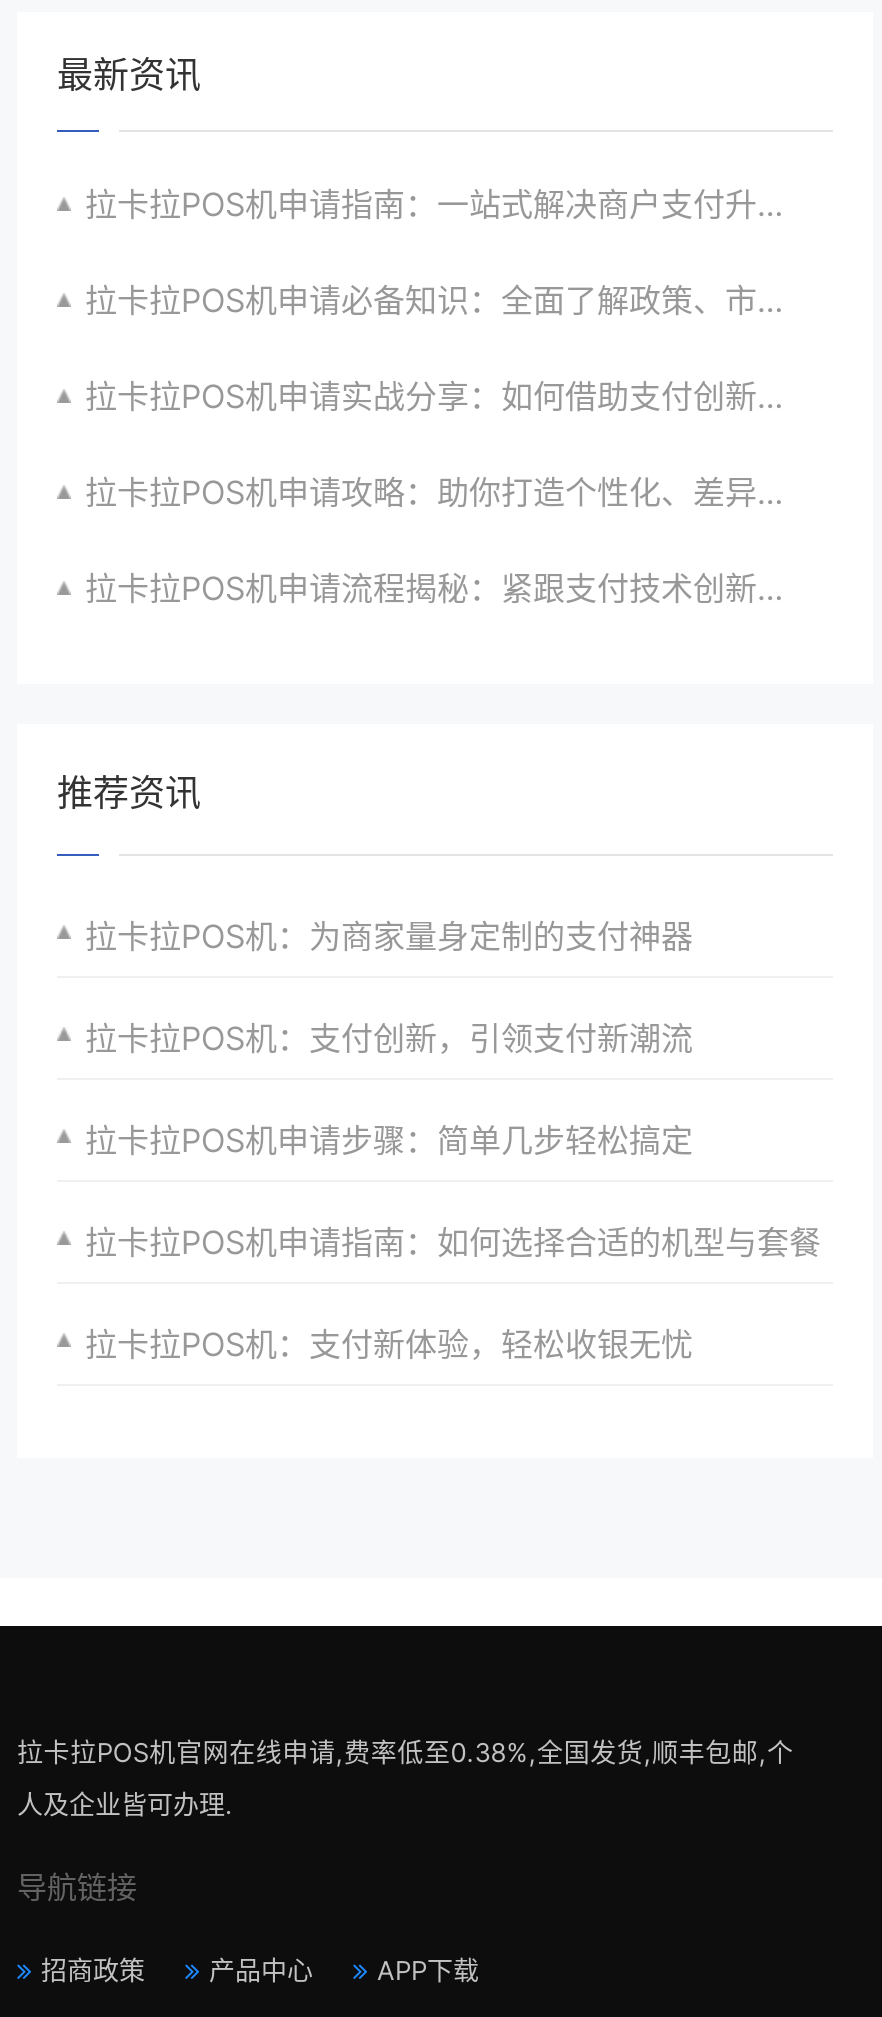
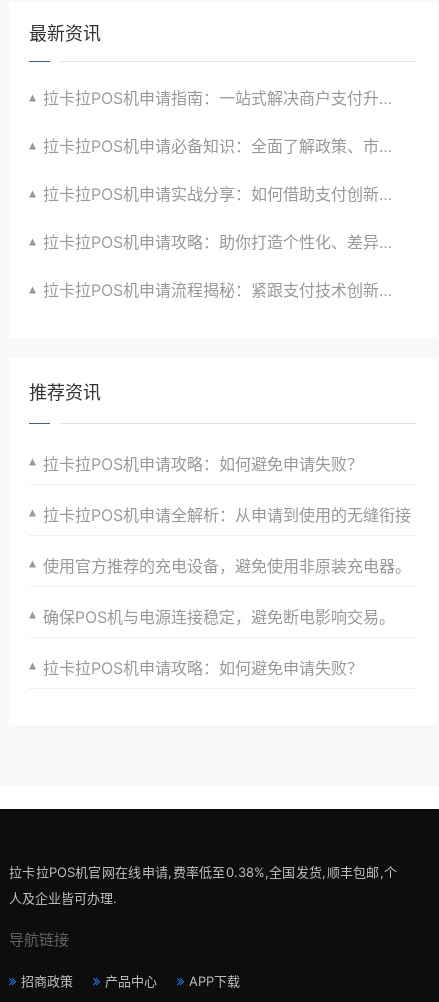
[85,915,693,955] 拉卡拉POS机：为商家量身定制的支付神器 -> [43,454,363,474] 拉卡拉POS机申请攻略：如何避免申请失败？
[85,1017,693,1057] 拉卡拉POS机：支付创新，引领支付新潮流 -> [43,505,411,525] 拉卡拉POS机申请全解析：从申请到使用的无缝衔接
[85,1119,693,1159] 拉卡拉POS机申请步骤：简单几步轻松搞定 -> [43,556,411,576] 使用官方推荐的充电设备，避免使用非原装充电器。
[85,1221,821,1261] 拉卡拉POS机申请指南：如何选择合适的机型与套餐 -> [43,607,395,627] 确保POS机与电源连接稳定，避免断电影响交易。
[85,1323,693,1363] 拉卡拉POS机：支付新体验，轻松收银无忧 -> [43,658,363,678] 拉卡拉POS机申请攻略：如何避免申请失败？

